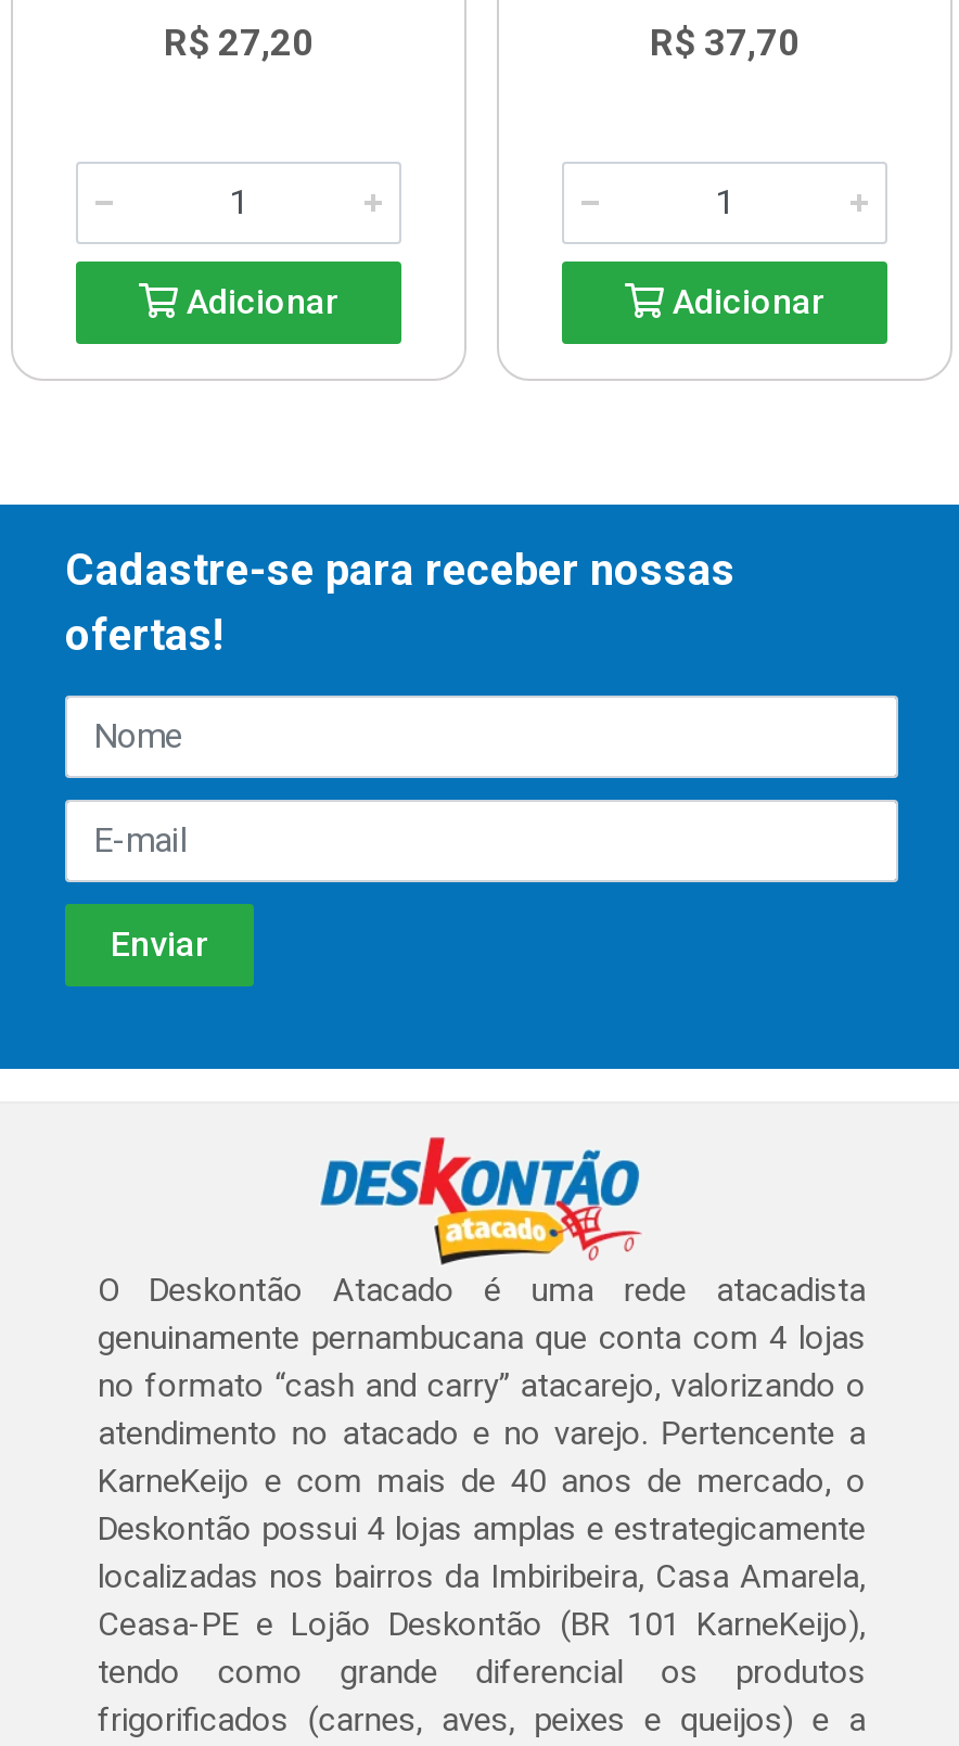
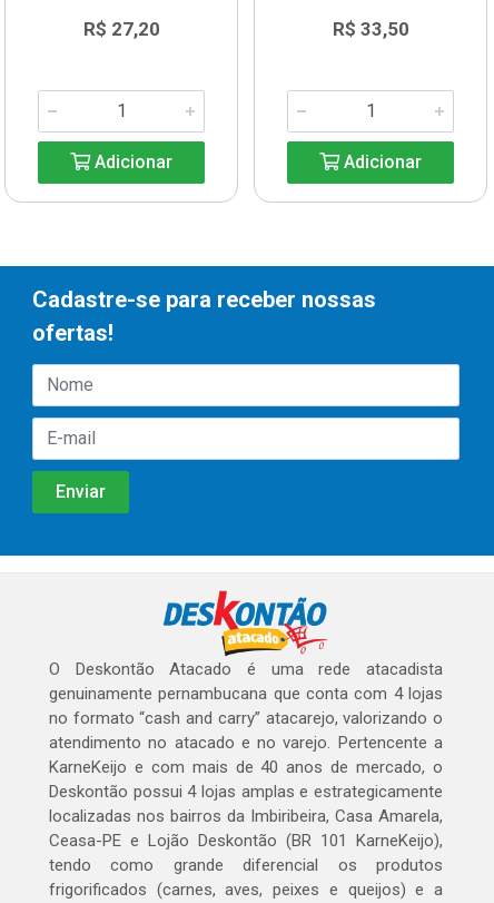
[650,20,800,63] R$ 37,70 -> [332,17,409,40] R$ 33,50

